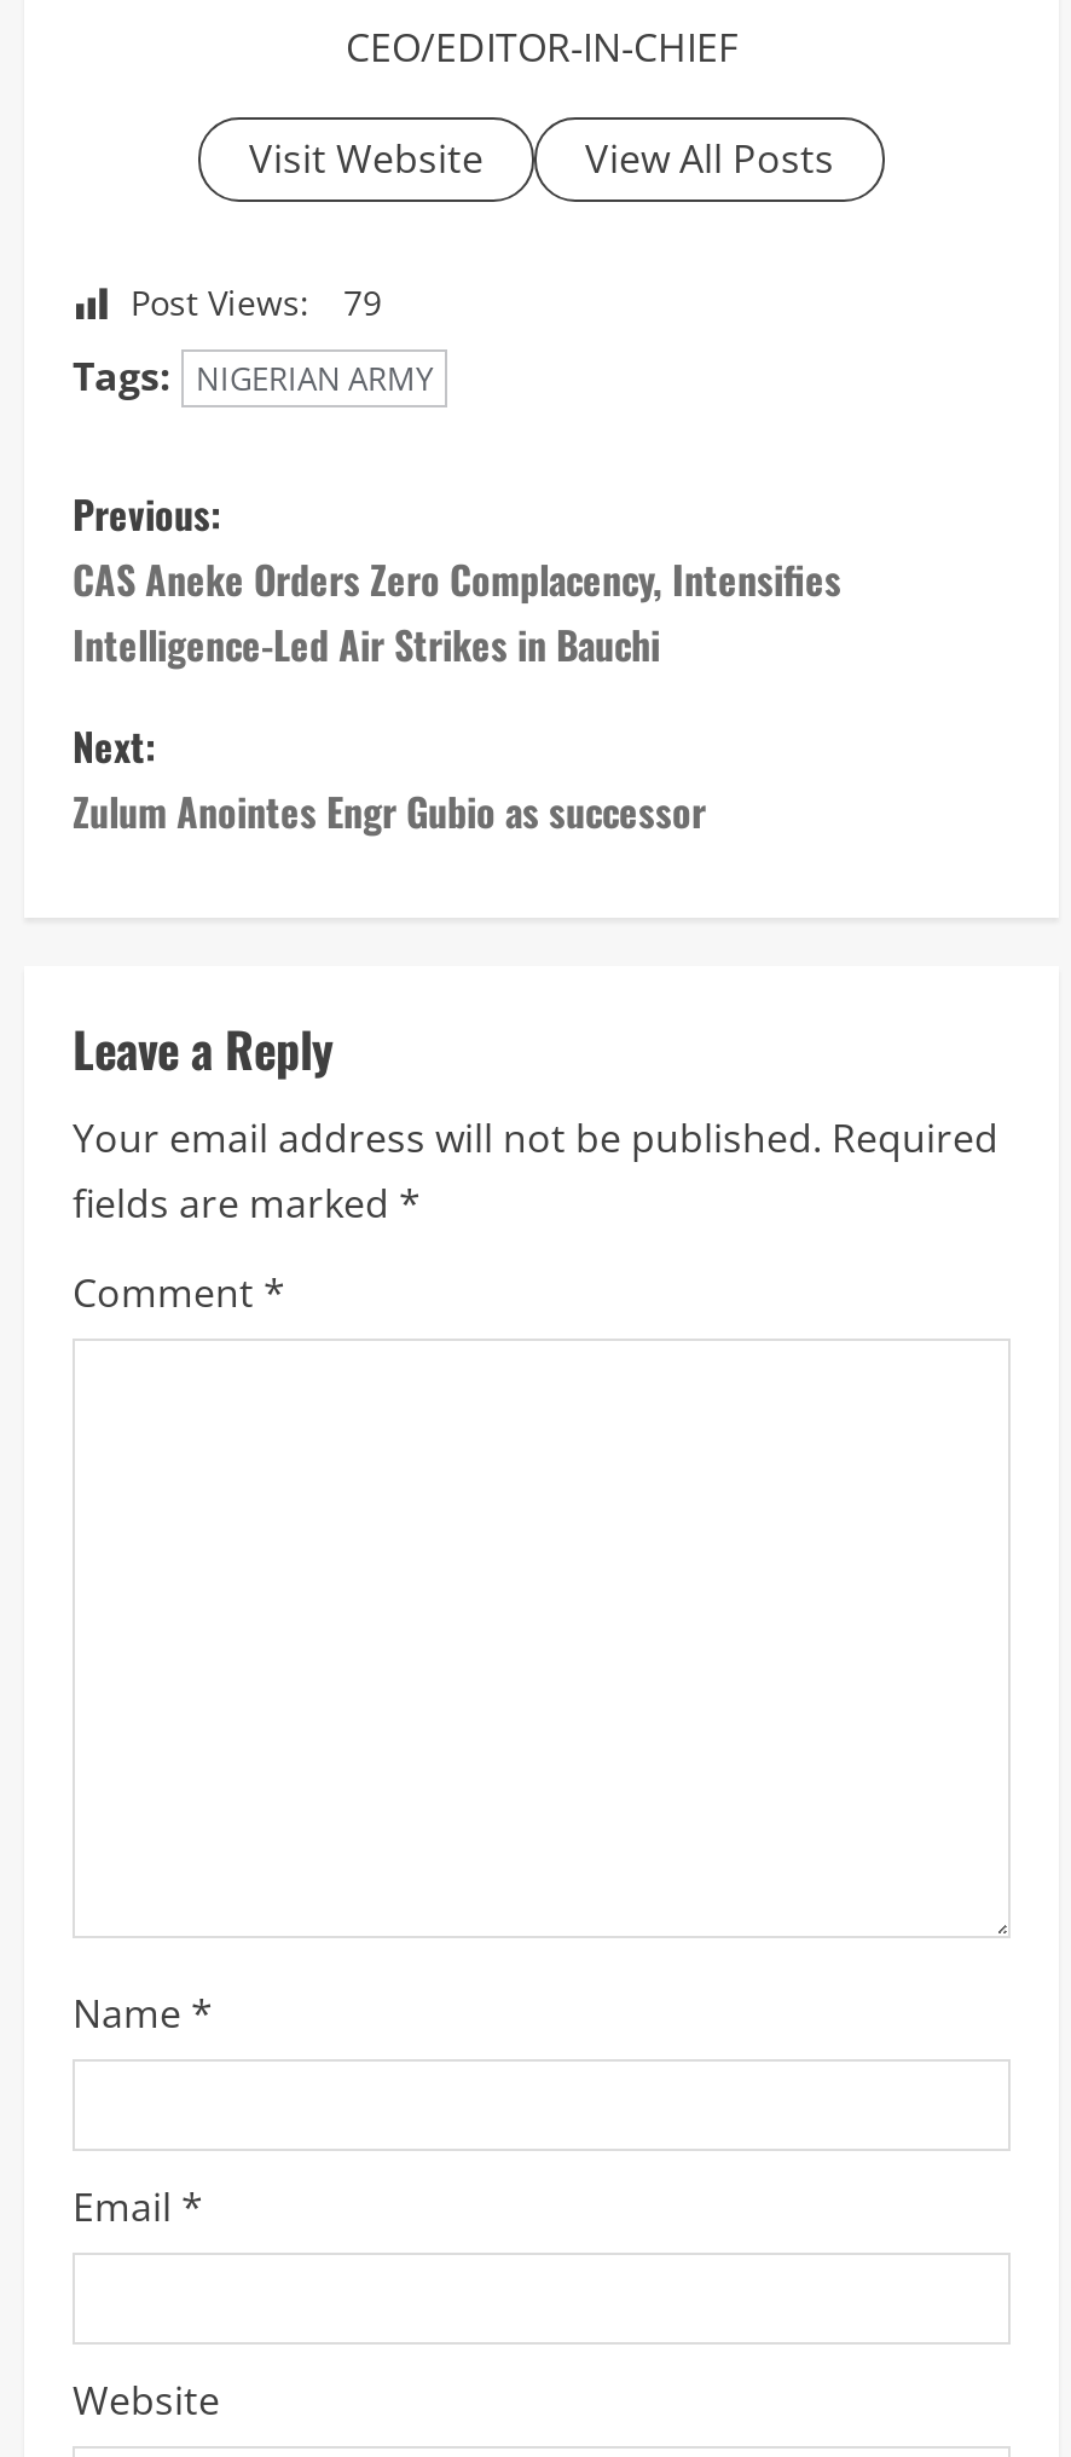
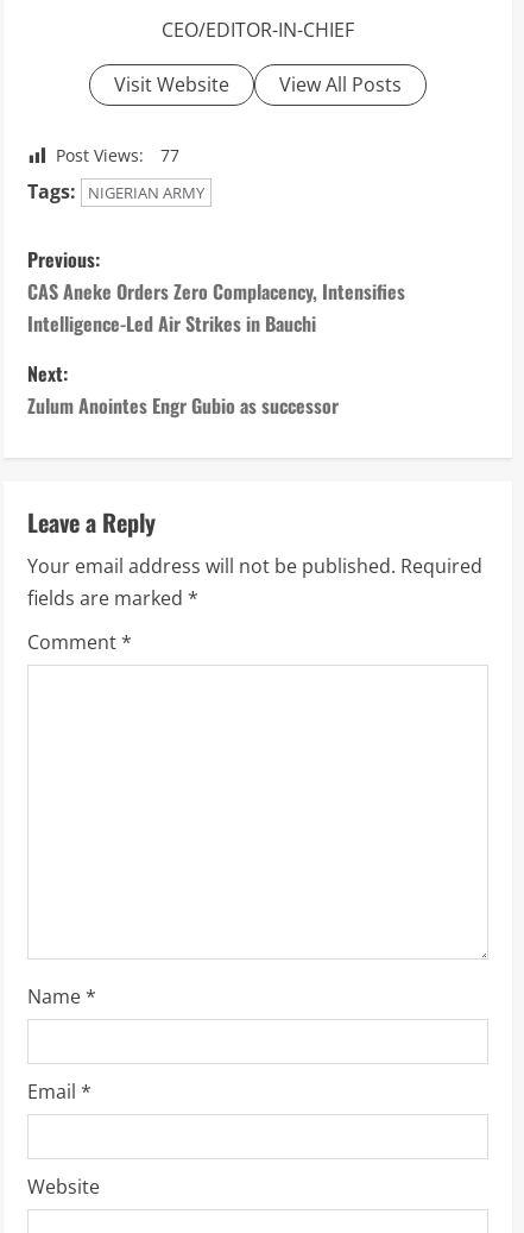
[131,281,382,326] Post Views: 79 -> [56,144,179,167] Post Views: 77

